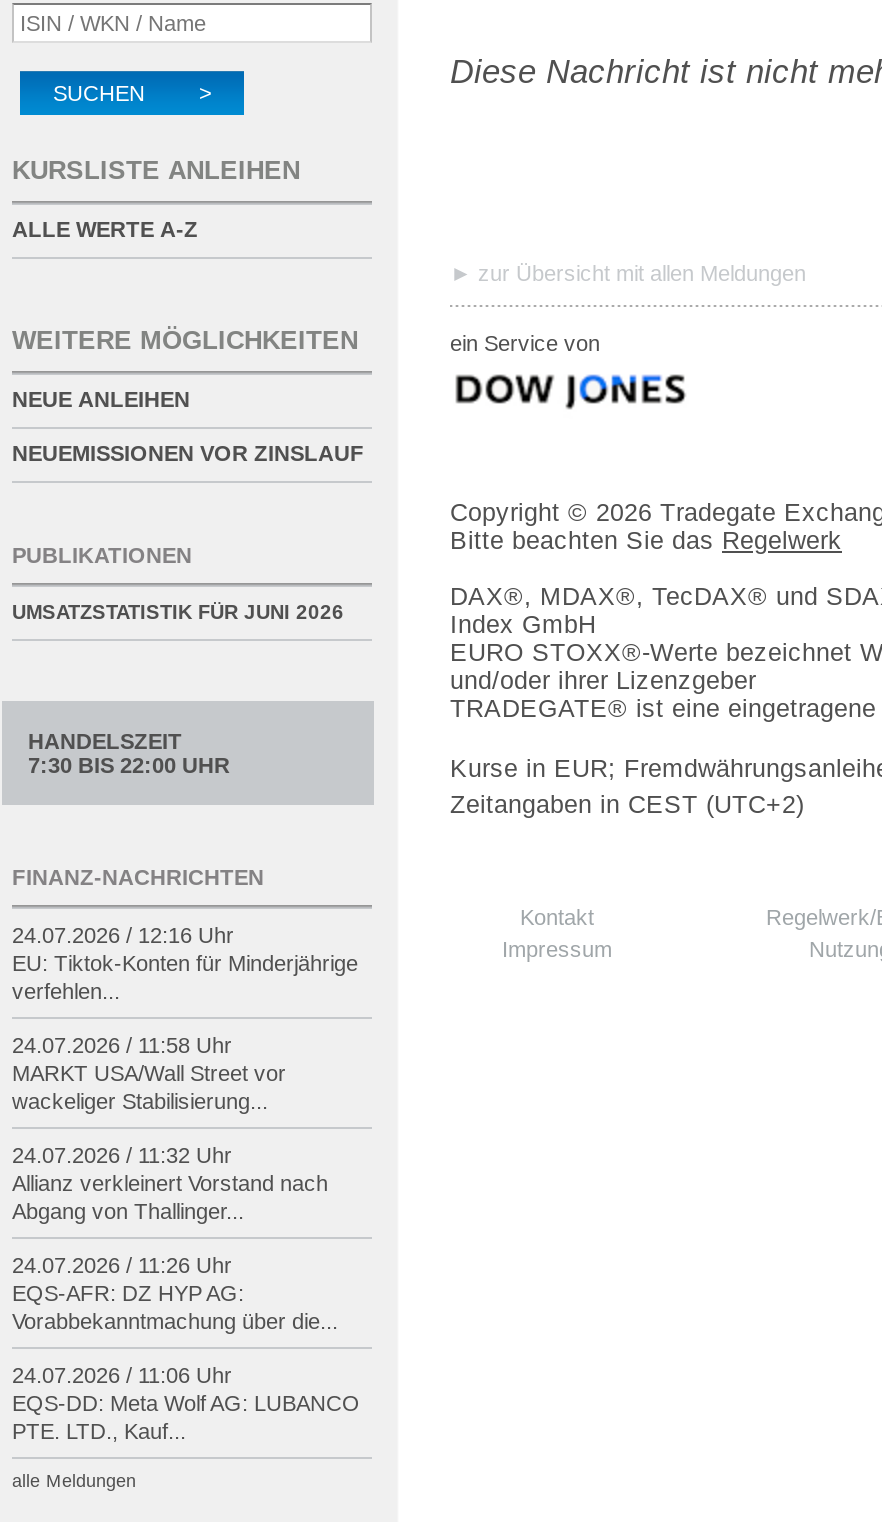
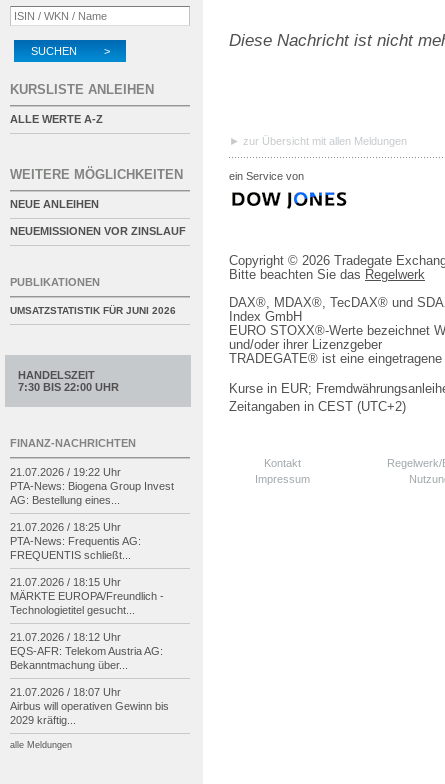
[12,923,358,1003] 24.07.2026 / 12:16 Uhr | EU: Tiktok-Konten für Minderjährige | verfehlen... -> [10,466,174,506] 21.07.2026 / 19:22 Uhr | PTA-News: Biogena Group Invest | AG: Bestellung eines...
[12,1033,286,1113] 24.07.2026 / 11:58 Uhr | MARKT USA/Wall Street vor | wackeliger Stabilisierung... -> [10,521,141,561] 21.07.2026 / 18:25 Uhr | PTA-News: Frequentis AG: | FREQUENTIS schließt...
[12,1143,328,1223] 24.07.2026 / 11:32 Uhr | Allianz verkleinert Vorstand nach | Abgang von Thallinger... -> [10,576,164,616] 21.07.2026 / 18:15 Uhr | MÄRKTE EUROPA/Freundlich - | Technologietitel gesucht...
[12,1253,338,1333] 24.07.2026 / 11:26 Uhr | EQS-AFR: DZ HYP AG: | Vorabbekanntmachung über die... -> [10,631,163,671] 21.07.2026 / 18:12 Uhr | EQS-AFR: Telekom Austria AG: | Bekanntmachung über...
[12,1363,360,1443] 24.07.2026 / 11:06 Uhr | EQS-DD: Meta Wolf AG: LUBANCO | PTE. LTD., Kauf... -> [10,686,169,726] 21.07.2026 / 18:07 Uhr | Airbus will operativen Gewinn bis | 2029 kräftig...

